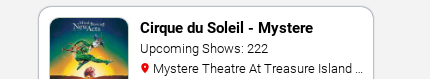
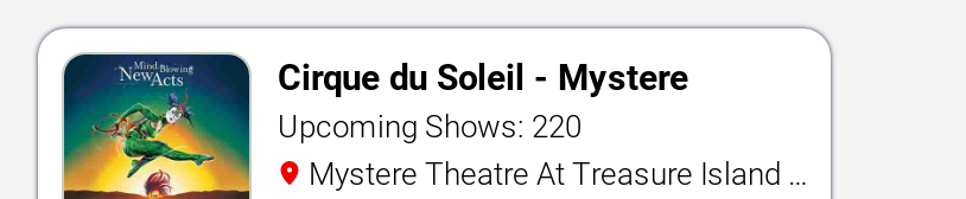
[140,41,268,56] Upcoming Shows: 222 -> [278,109,581,145] Upcoming Shows: 220

